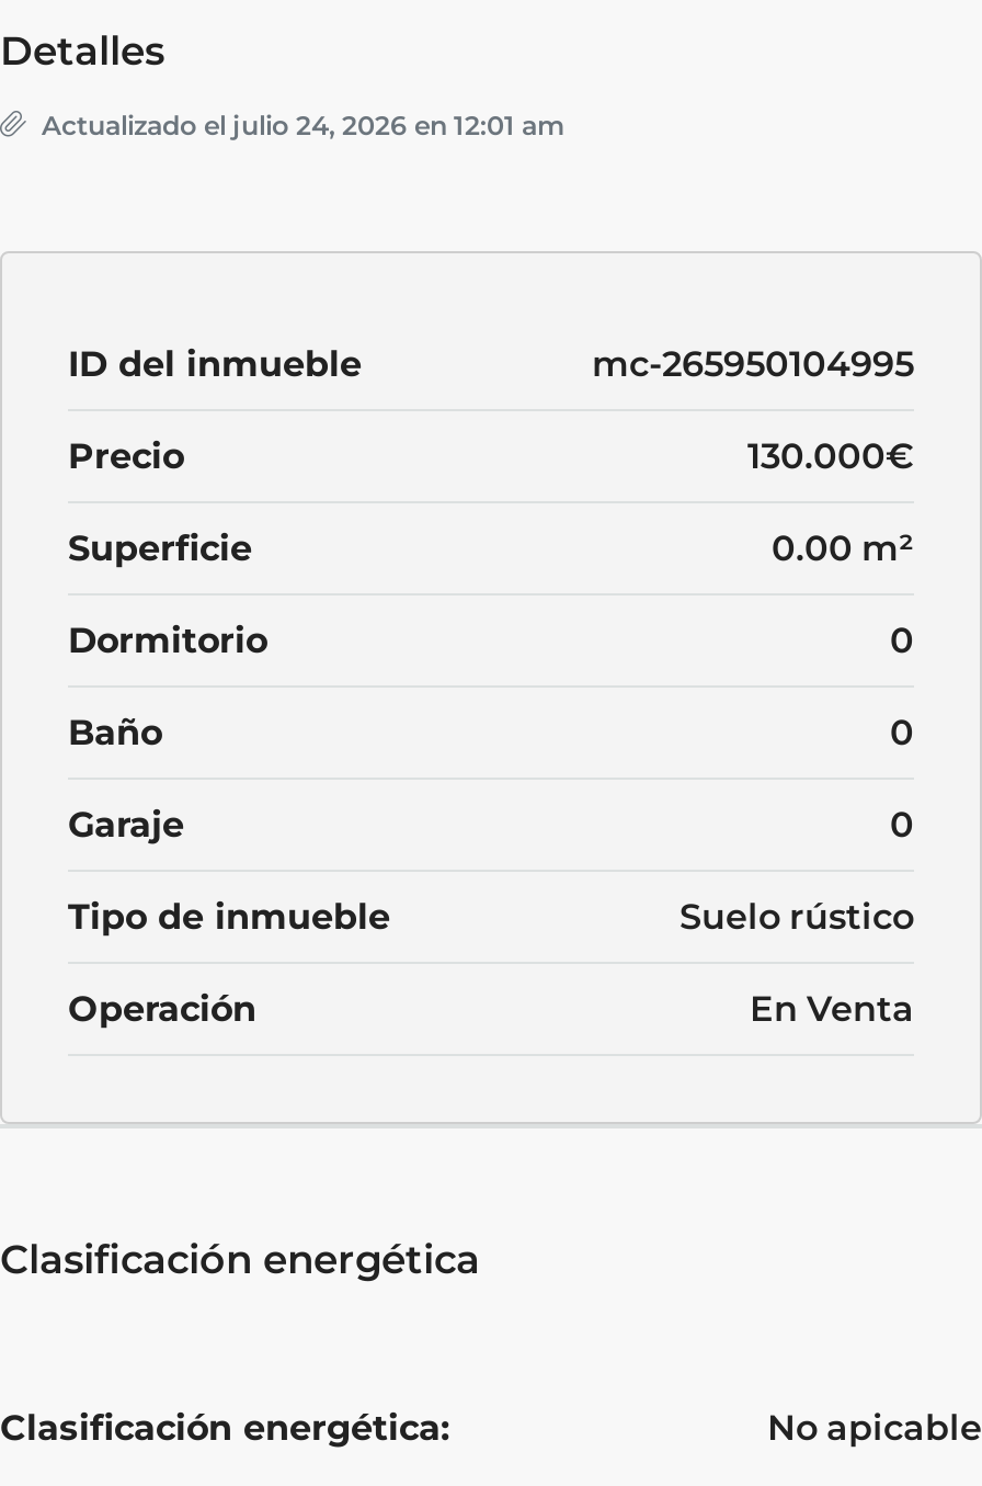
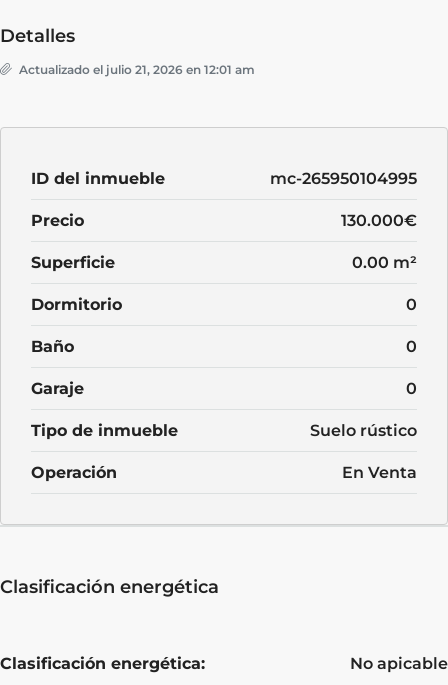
[35,109,566,141] Actualizado el julio 24, 2026 en 12:01 am -> [16,62,255,77] Actualizado el julio 21, 2026 en 12:01 am

